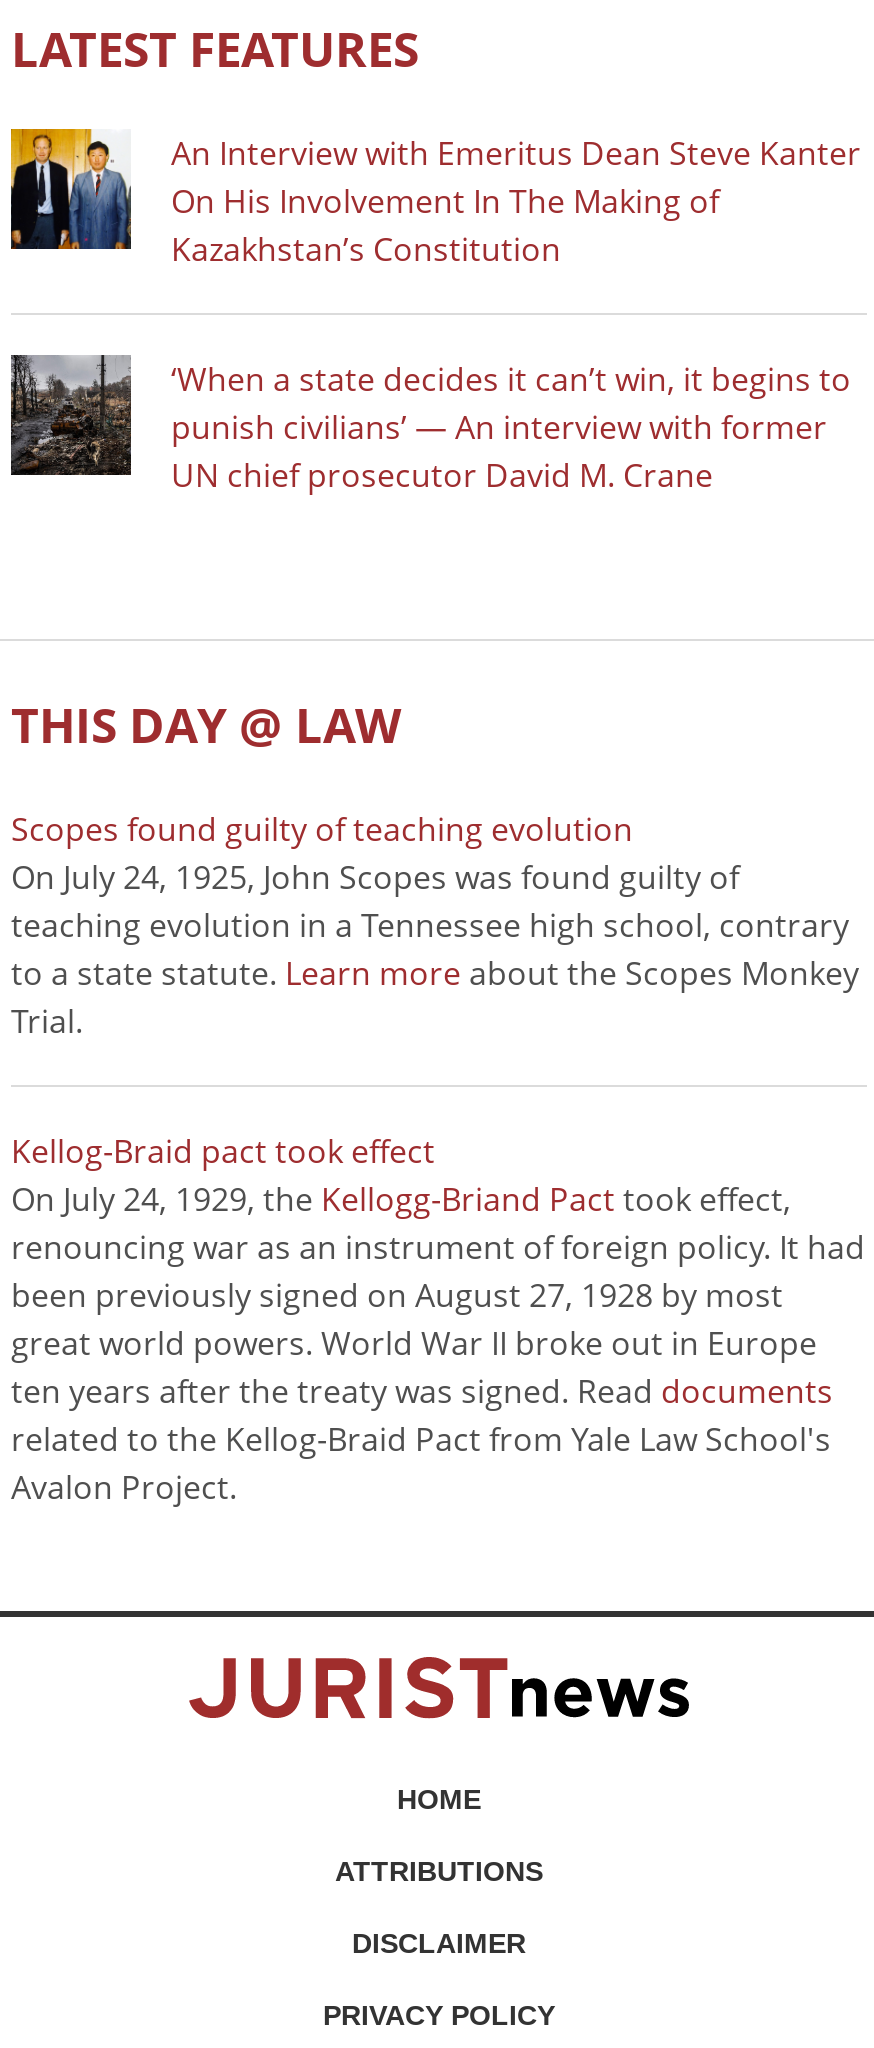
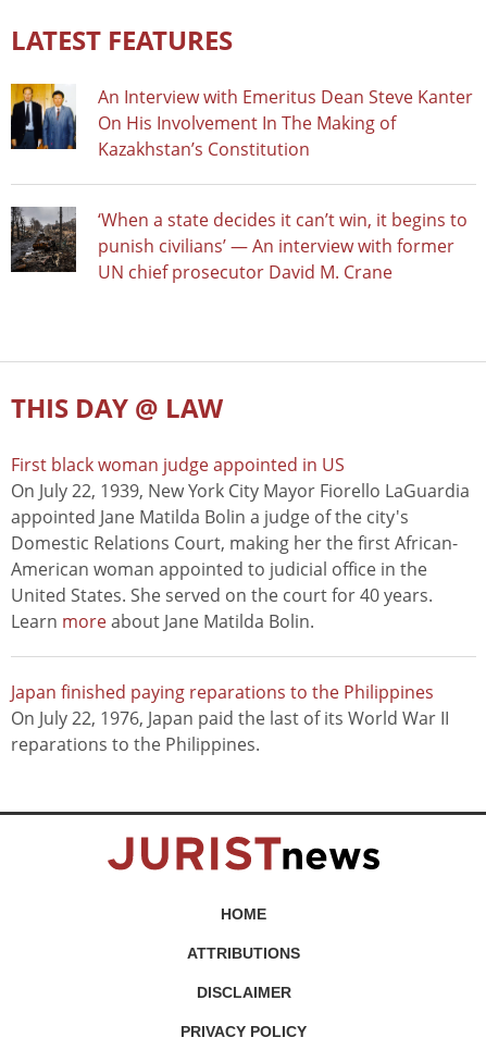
[11,807,859,1043] Scopes found guilty of teaching evolution | On July 24, 1925, John Scopes was found guilty of | teaching evolution in a Tennessee high school, contrary | to a state statute. Learn more about the Scopes Monkey | Trial. -> [11,453,470,633] First black woman judge appointed in US | On July 22, 1939, New York City Mayor Fiorello LaGuardia | appointed Jane Matilda Bolin a judge of the city's | Domestic Relations Court, making her the first African- | American woman appointed to judicial office in the | United States. She served on the court for 40 years. | Learn more about Jane Matilda Bolin.
[11,1129,865,1509] Kellog-Braid pact took effect | On July 24, 1929, the Kellogg-Briand Pact took effect, | renouncing war as an instrument of foreign policy. It had | been previously signed on August 27, 1928 by most | great world powers. World War II broke out in Europe | ten years after the treaty was signed. Read documents | related to the Kellog-Braid Pact from Yale Law School's | Avalon Project. -> [11,680,449,756] Japan finished paying reparations to the Philippines | On July 22, 1976, Japan paid the last of its World War II | reparations to the Philippines.

